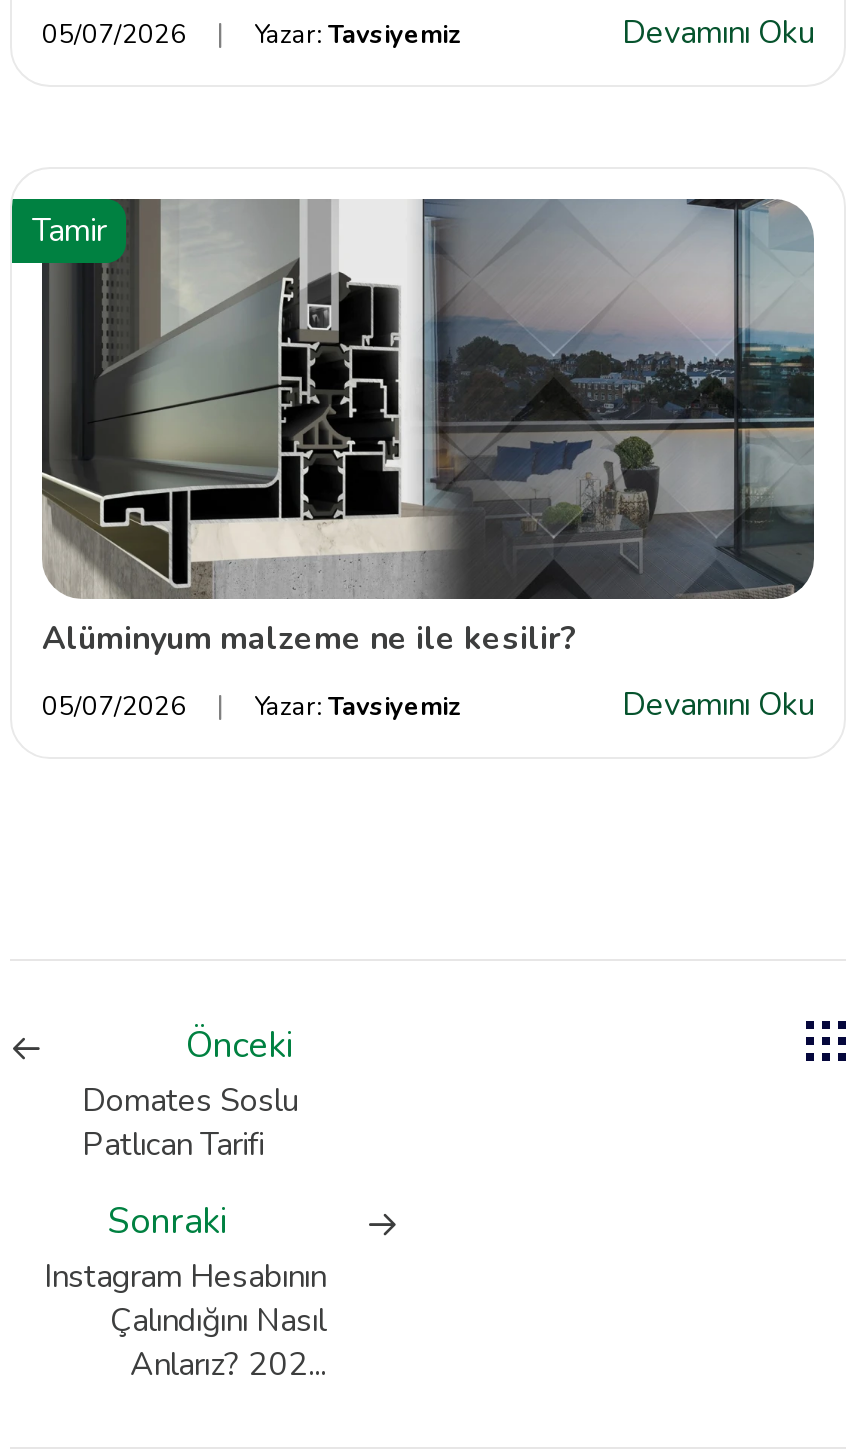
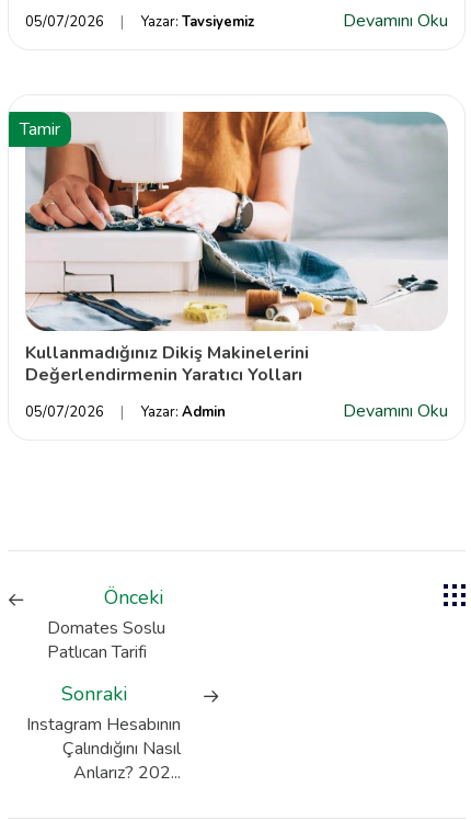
[40,197,816,660] [image] | Alüminyum malzeme ne ile kesilir? -> [25,111,448,386] [image] | Kullanmadığınız Dikiş Makinelerini | Değerlendirmenin Yaratıcı Yolları
[254,688,460,724] Yazar: Tavsiyemiz -> [141,402,226,422] Yazar: Admin

